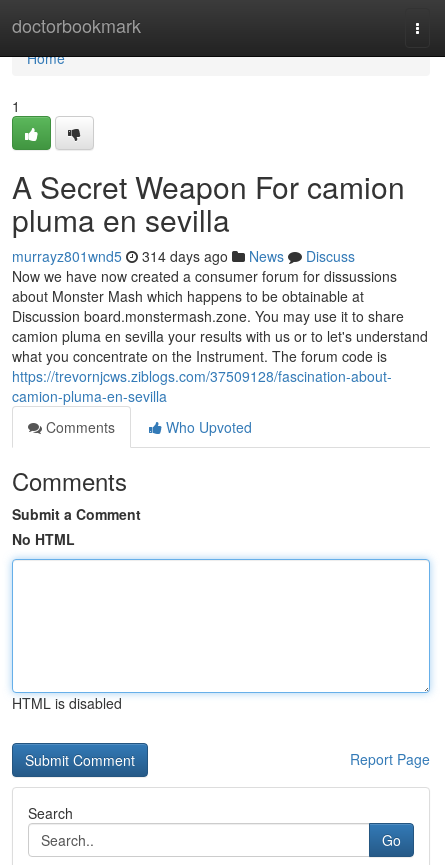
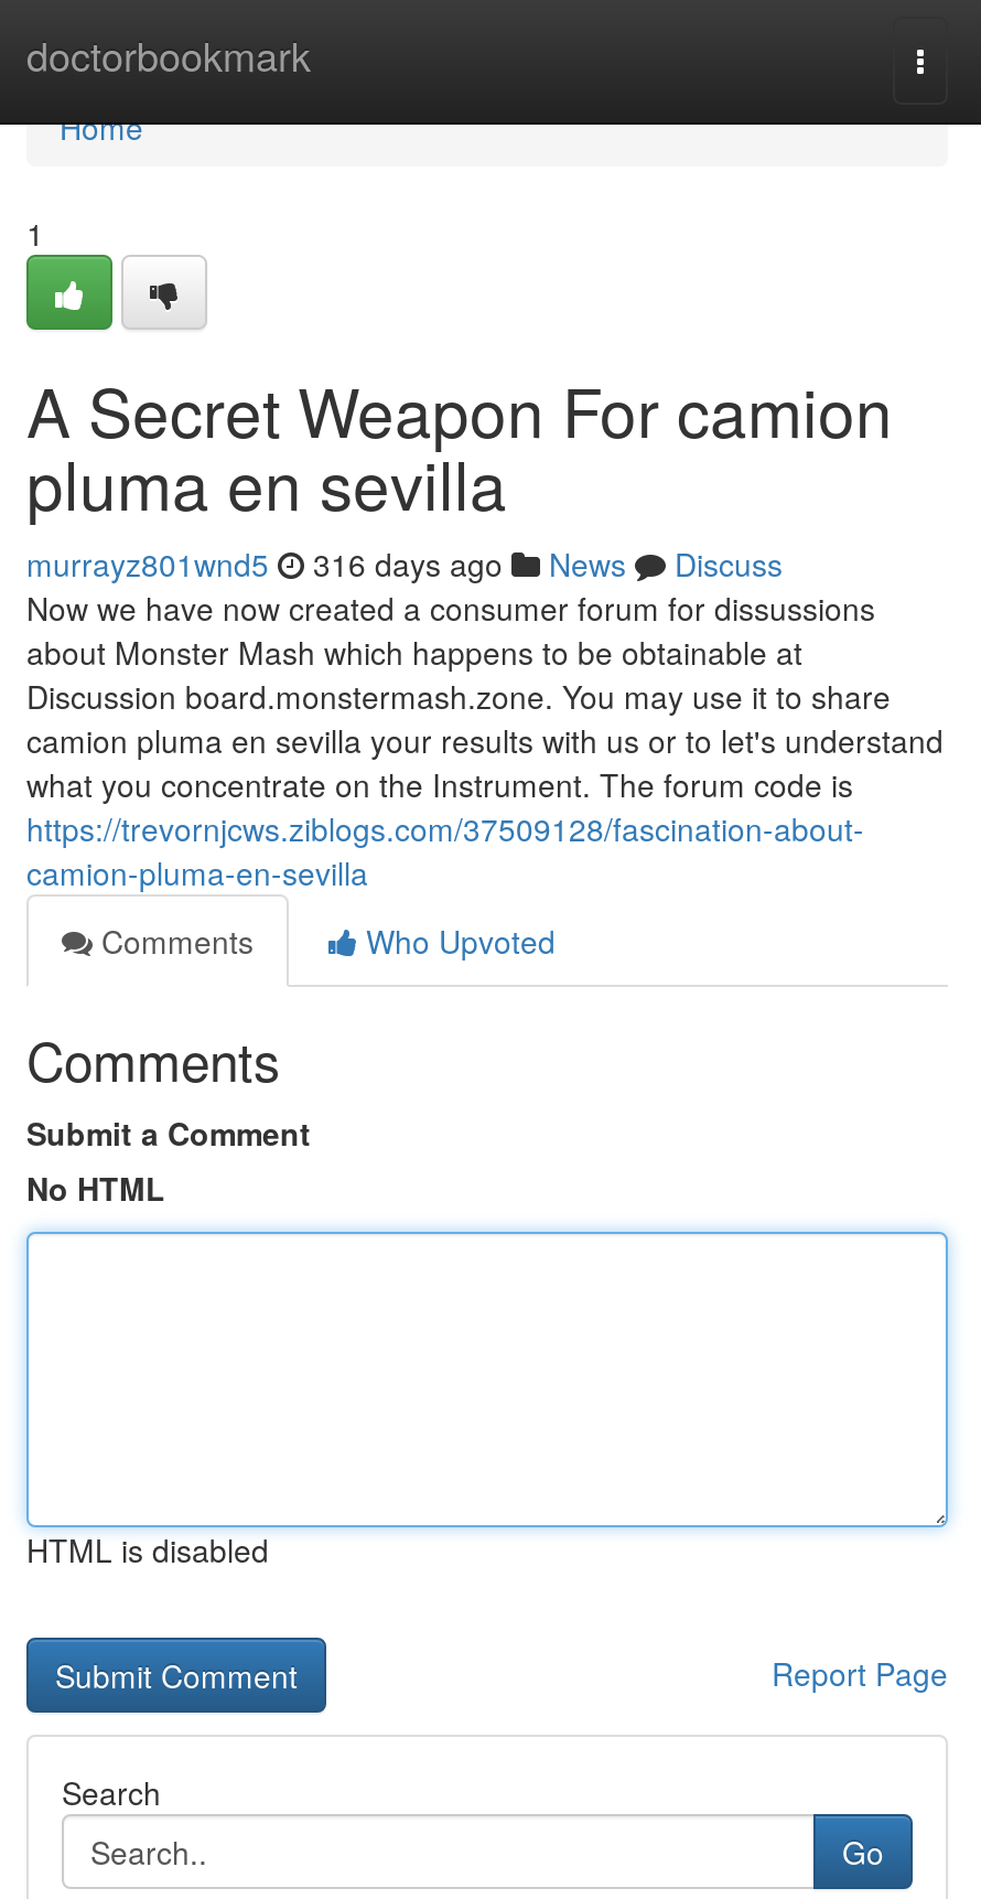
[12,246,355,266] murrayz801wnd5 314 days ago News Discuss -> [26,541,783,586] murrayz801wnd5 316 days ago News Discuss

